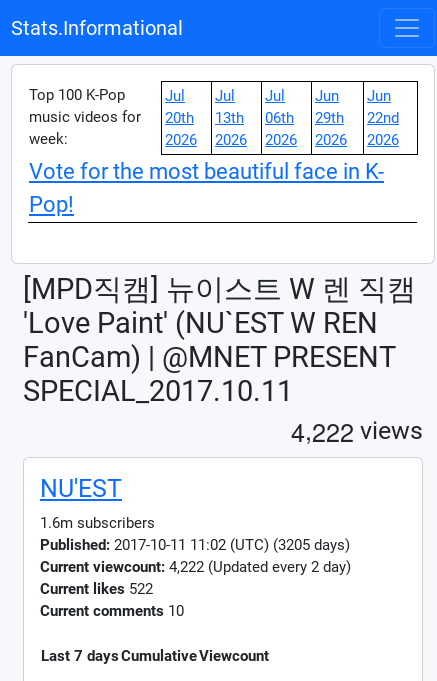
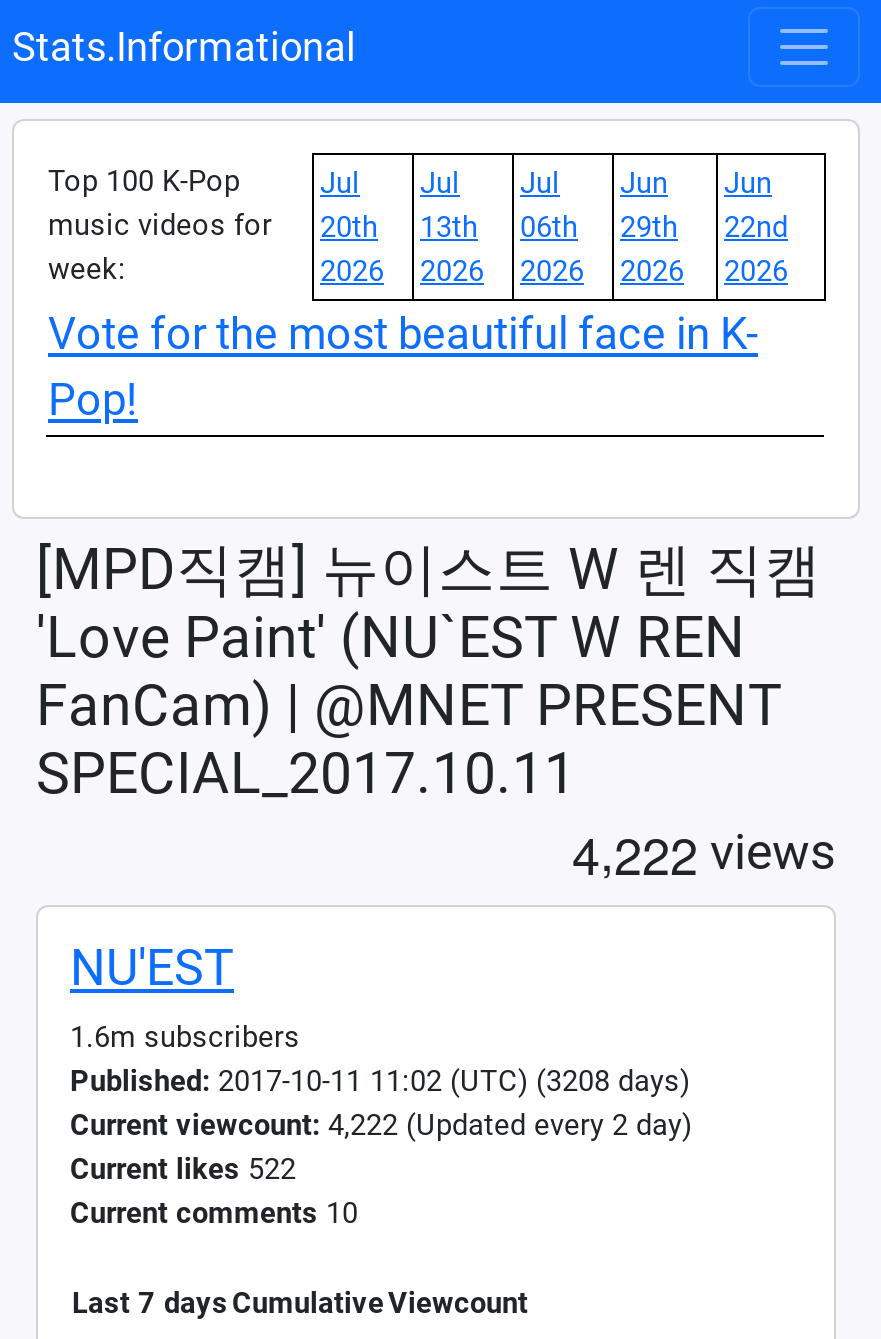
[40,536,350,554] Published: 2017-10-11 11:02 (UTC) (3205 days) -> [70,1063,690,1099] Published: 2017-10-11 11:02 (UTC) (3208 days)

